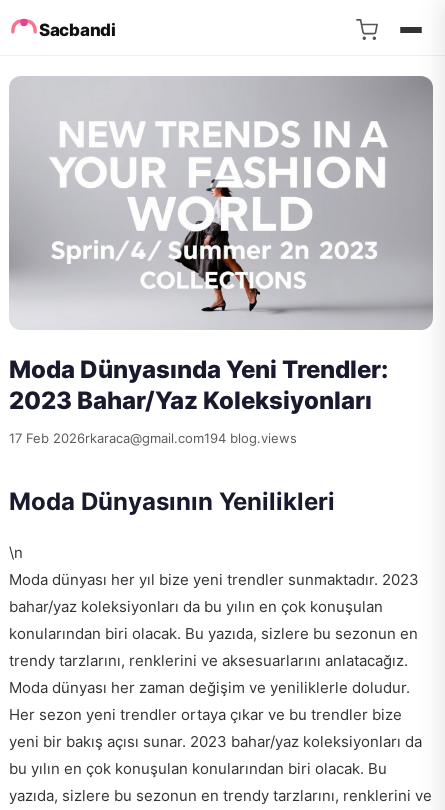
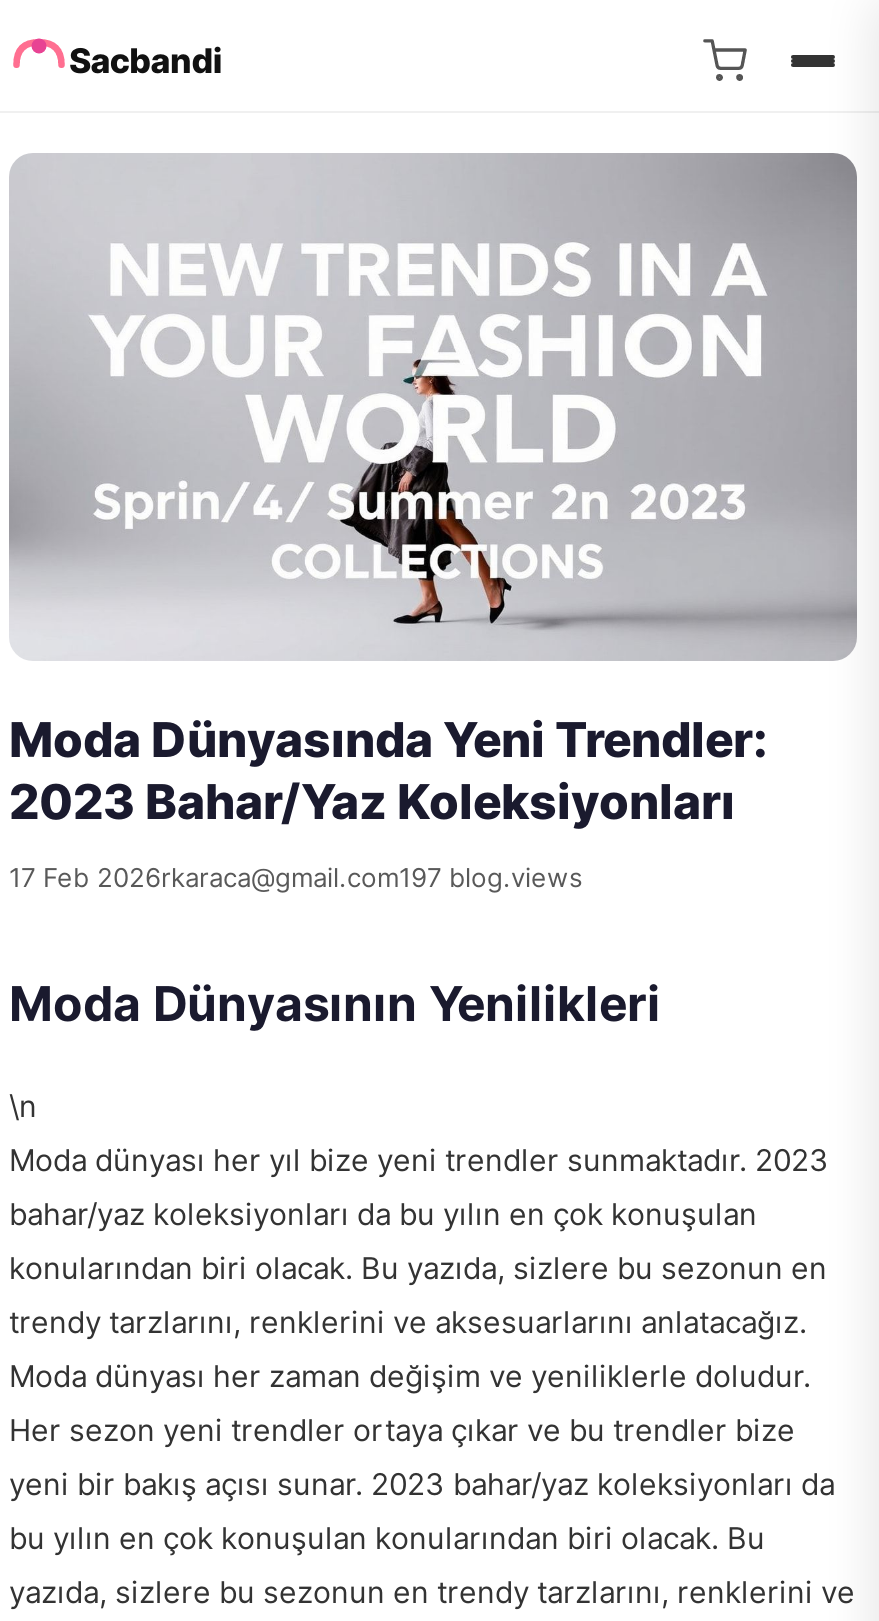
[9,430,297,446] 17 Feb 2026rkaraca@gmail.com194 blog.views -> [9,862,583,894] 17 Feb 2026rkaraca@gmail.com197 blog.views

